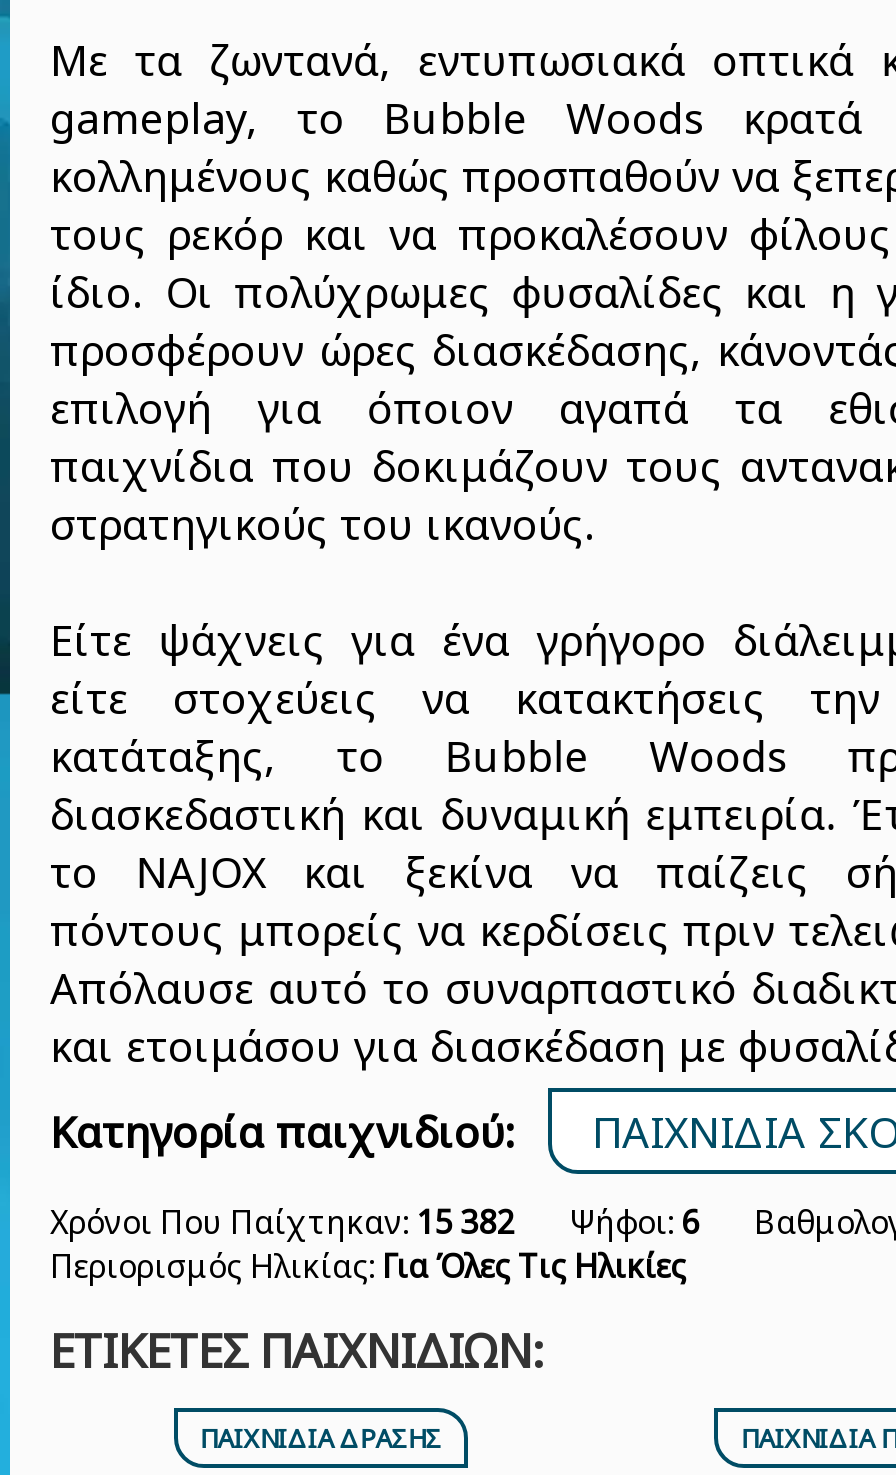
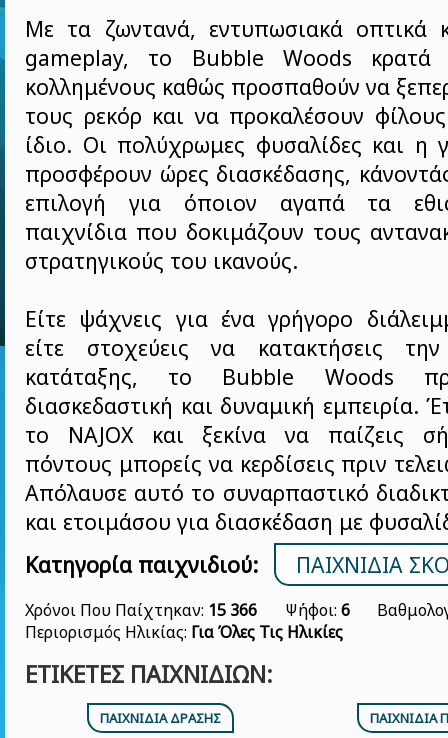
[50,1200,514,1244] Χρόνοι Που Παίχτηκαν: 15 382 -> [25,599,257,621] Χρόνοι Που Παίχτηκαν: 15 366

